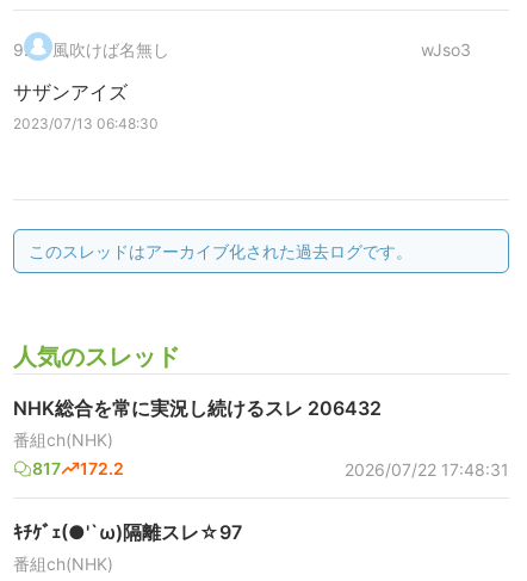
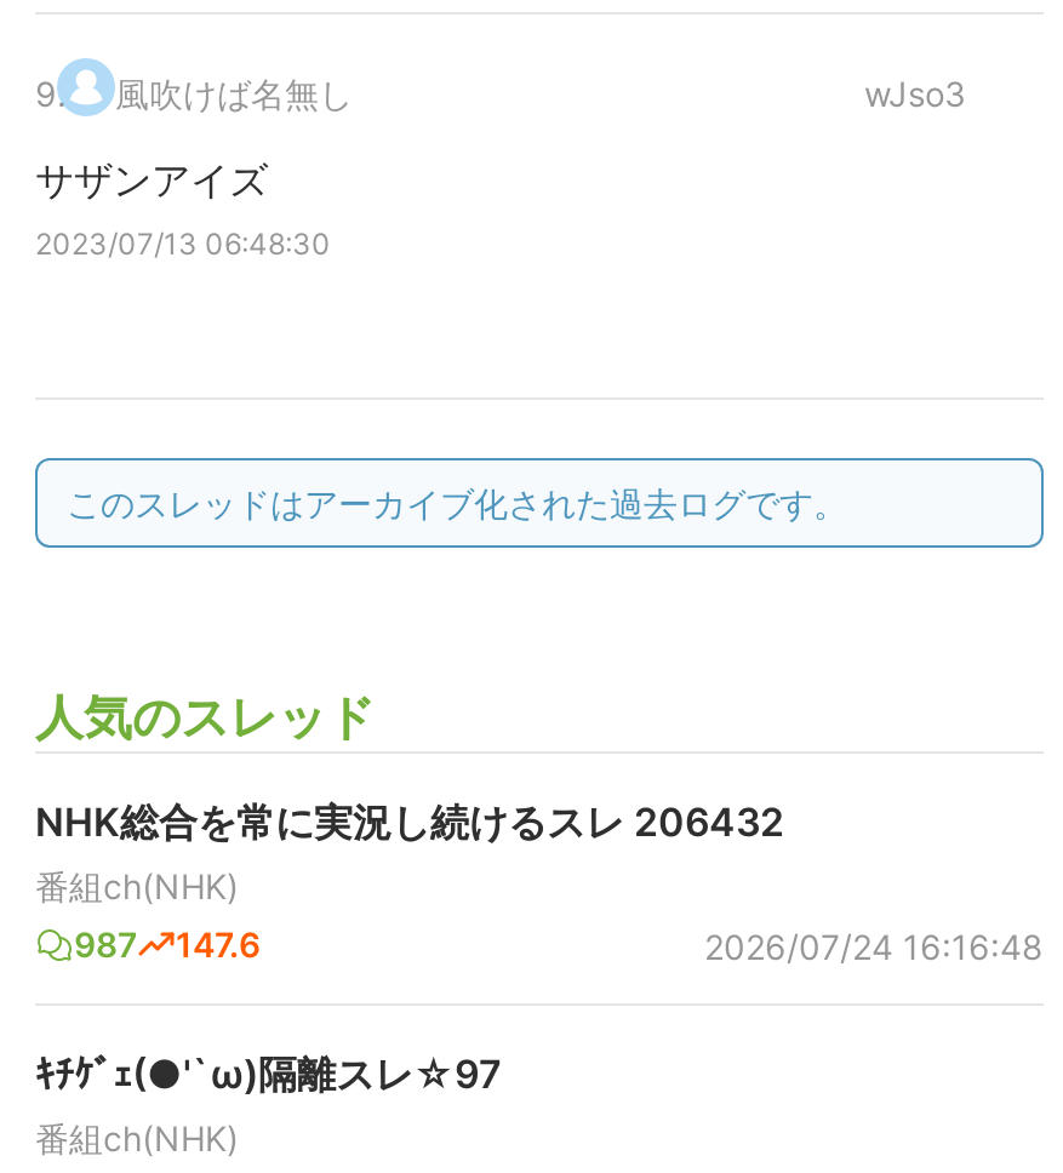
[32,458,61,479] 817 -> [74,924,137,965] 987
[80,458,124,479] 172.2 -> [176,924,261,965] 147.6
[345,460,509,480] 2026/07/22 17:48:31 -> [704,927,1044,968] 2026/07/24 16:16:48

